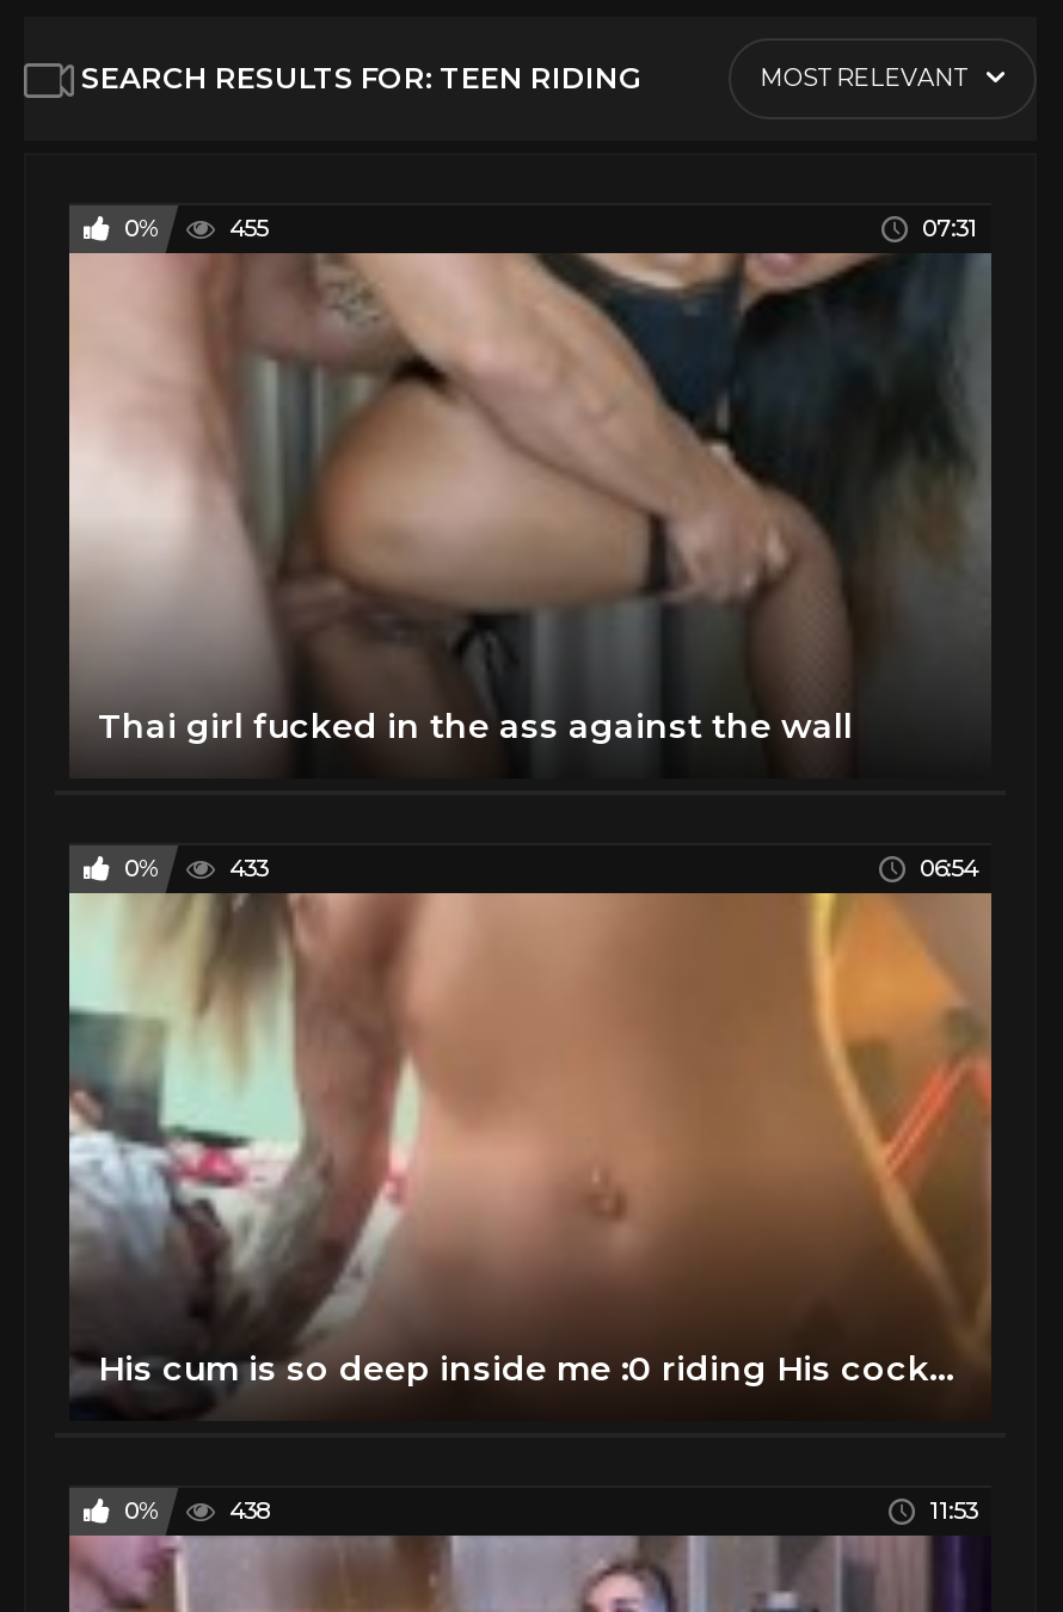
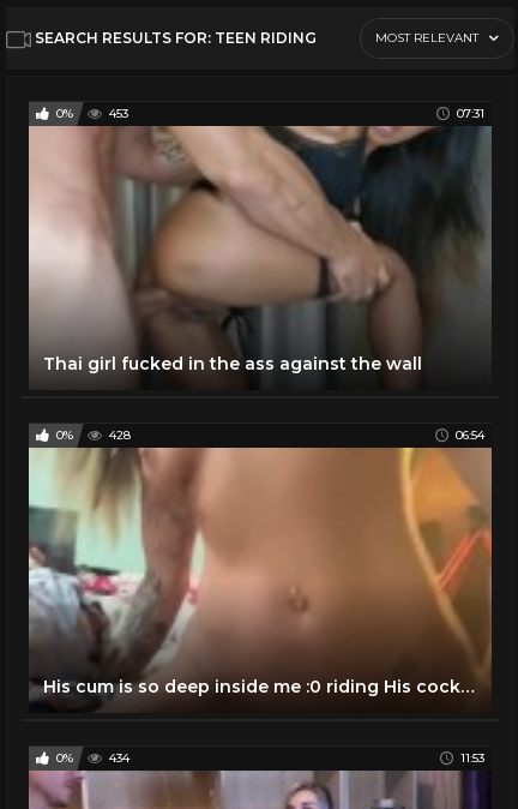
[229,211,268,242] 455 -> [109,105,128,121] 453
[229,853,268,884] 433 -> [109,427,131,443] 428
[229,1494,270,1525] 438 -> [109,750,129,765] 434

